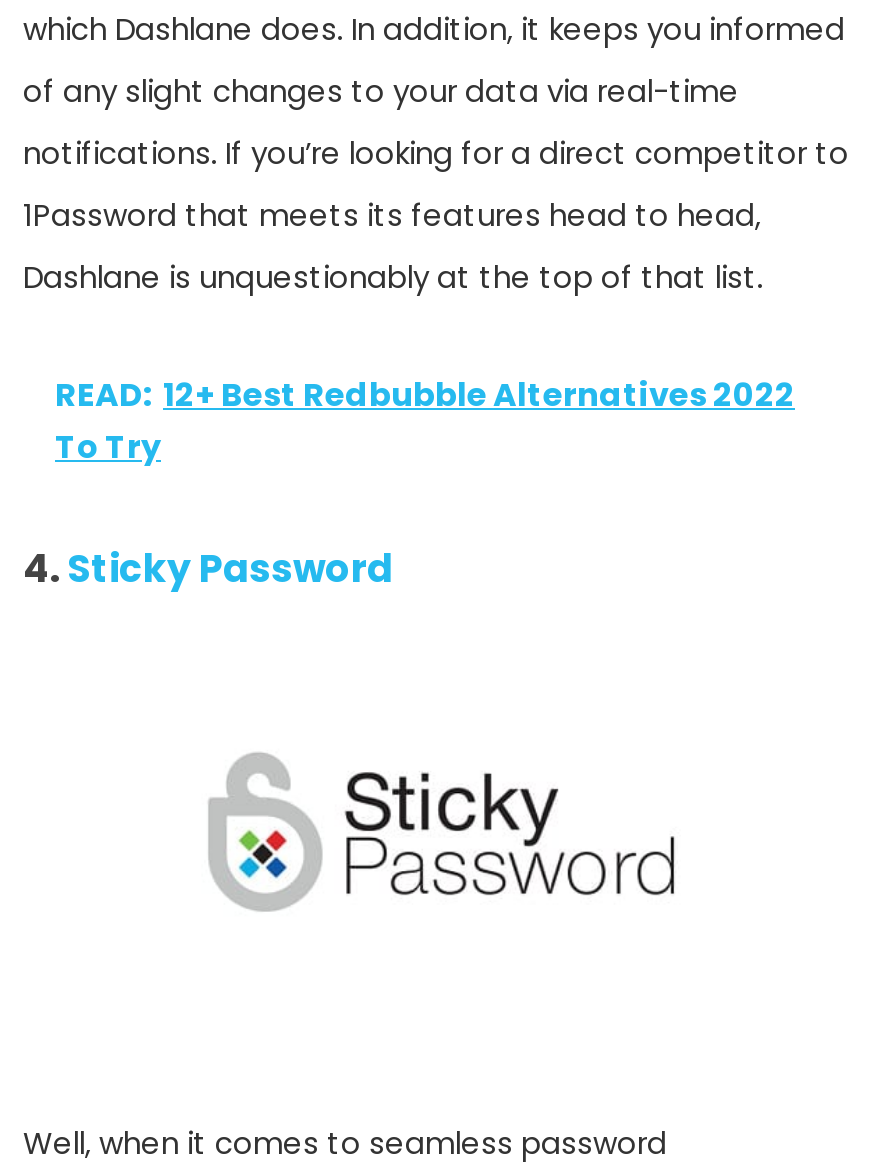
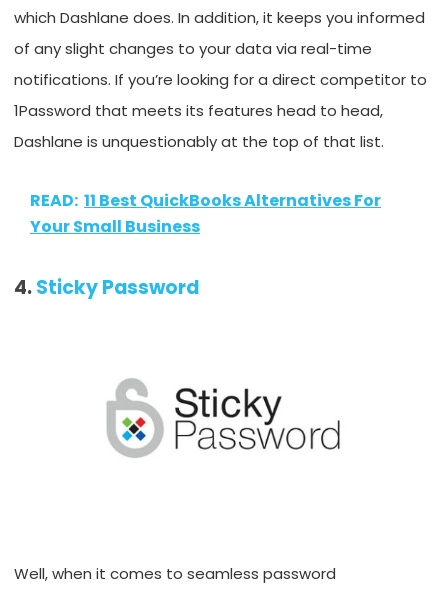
[55,373,795,471] READ: 12+ Best Redbubble Alternatives 2022 | To Try -> [30,188,381,237] READ: 11 Best QuickBooks Alternatives For | Your Small Business

